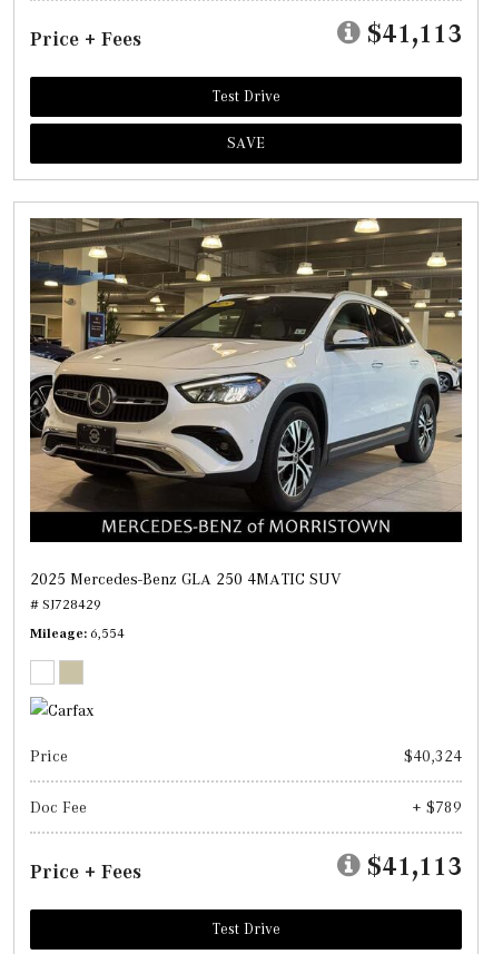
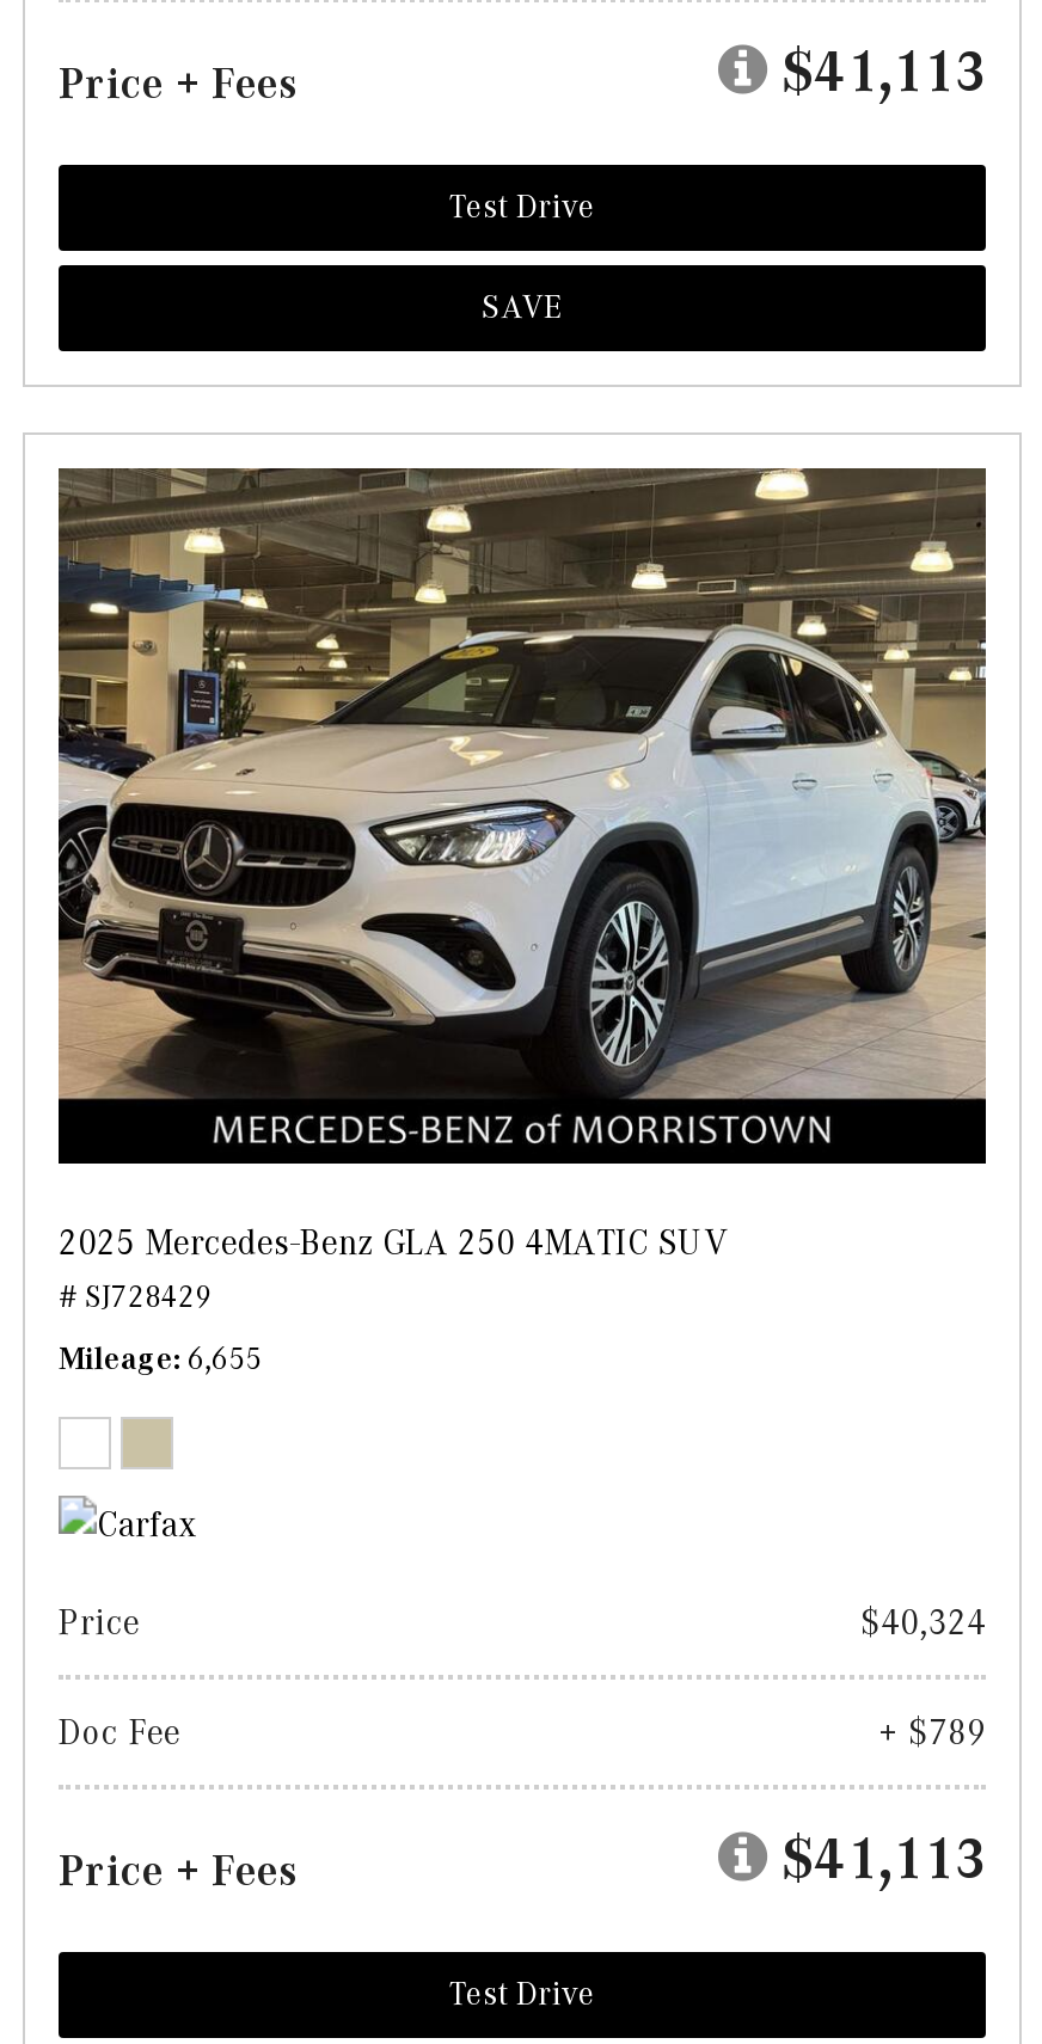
[30,624,125,641] Mileage 6,554 -> [59,1340,262,1376] Mileage 6,655

